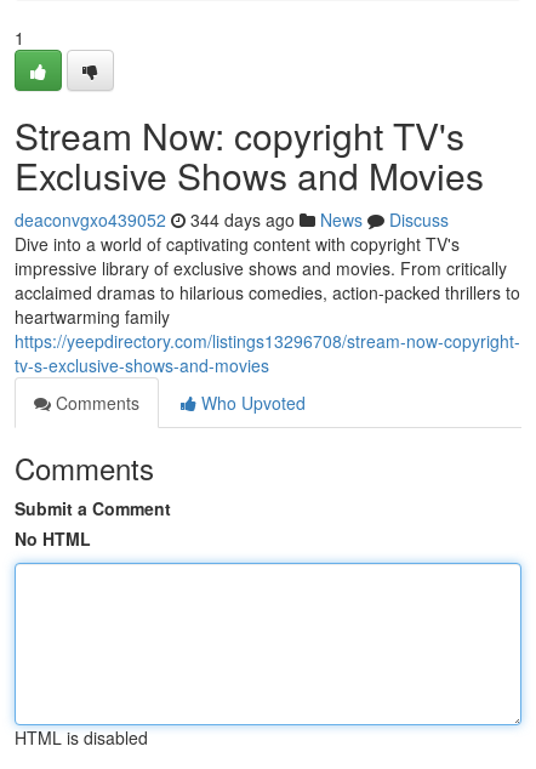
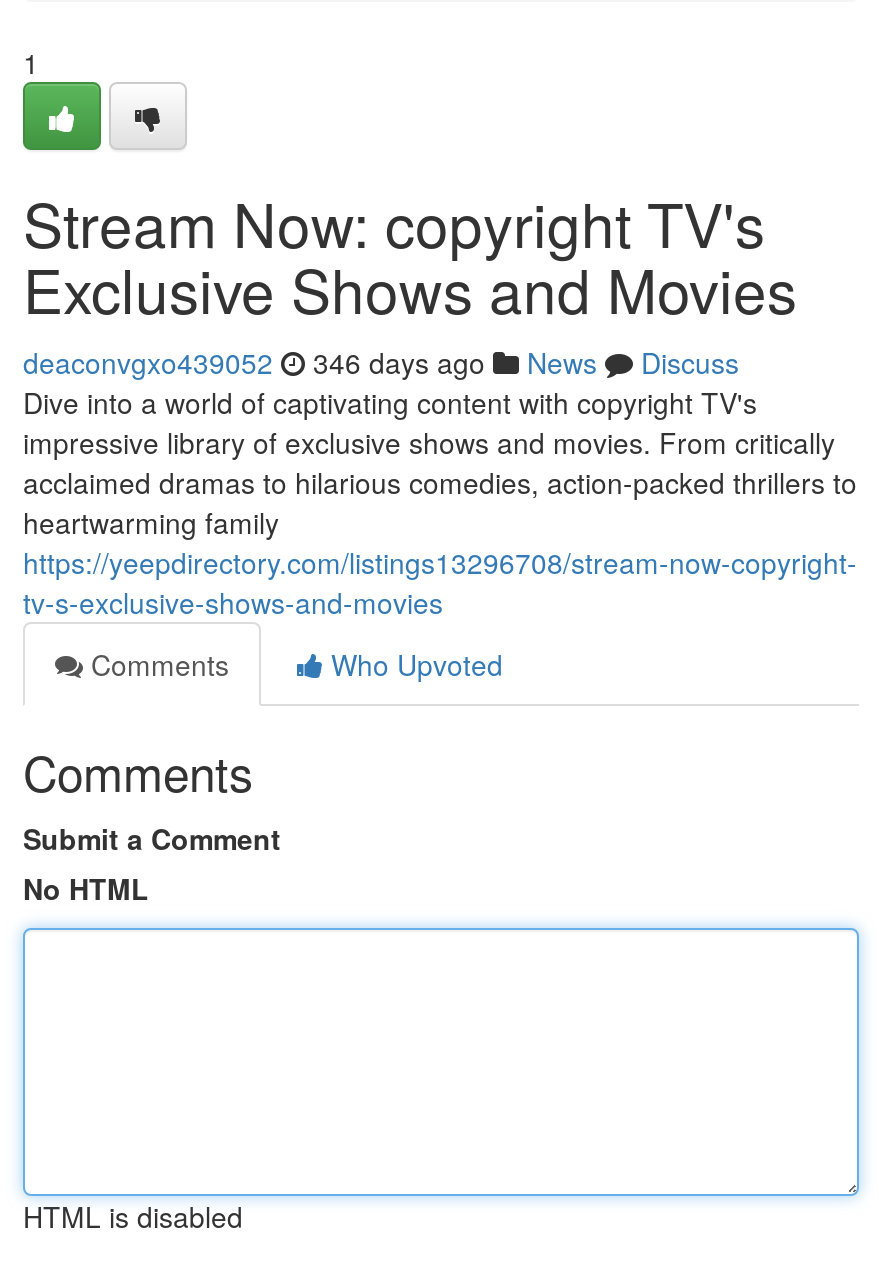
[15,207,449,232] deaconvgxo439052 344 days ago News Discuss -> [23,342,739,382] deaconvgxo439052 346 days ago News Discuss

